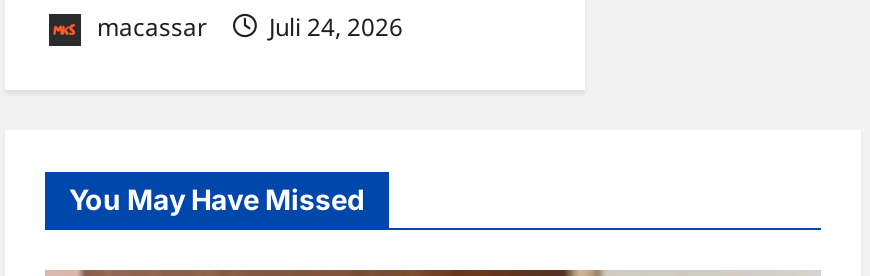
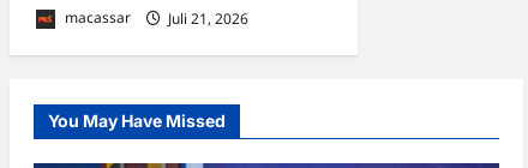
[263,9,409,43] Juli 24, 2026 -> [164,8,252,28] Juli 21, 2026

